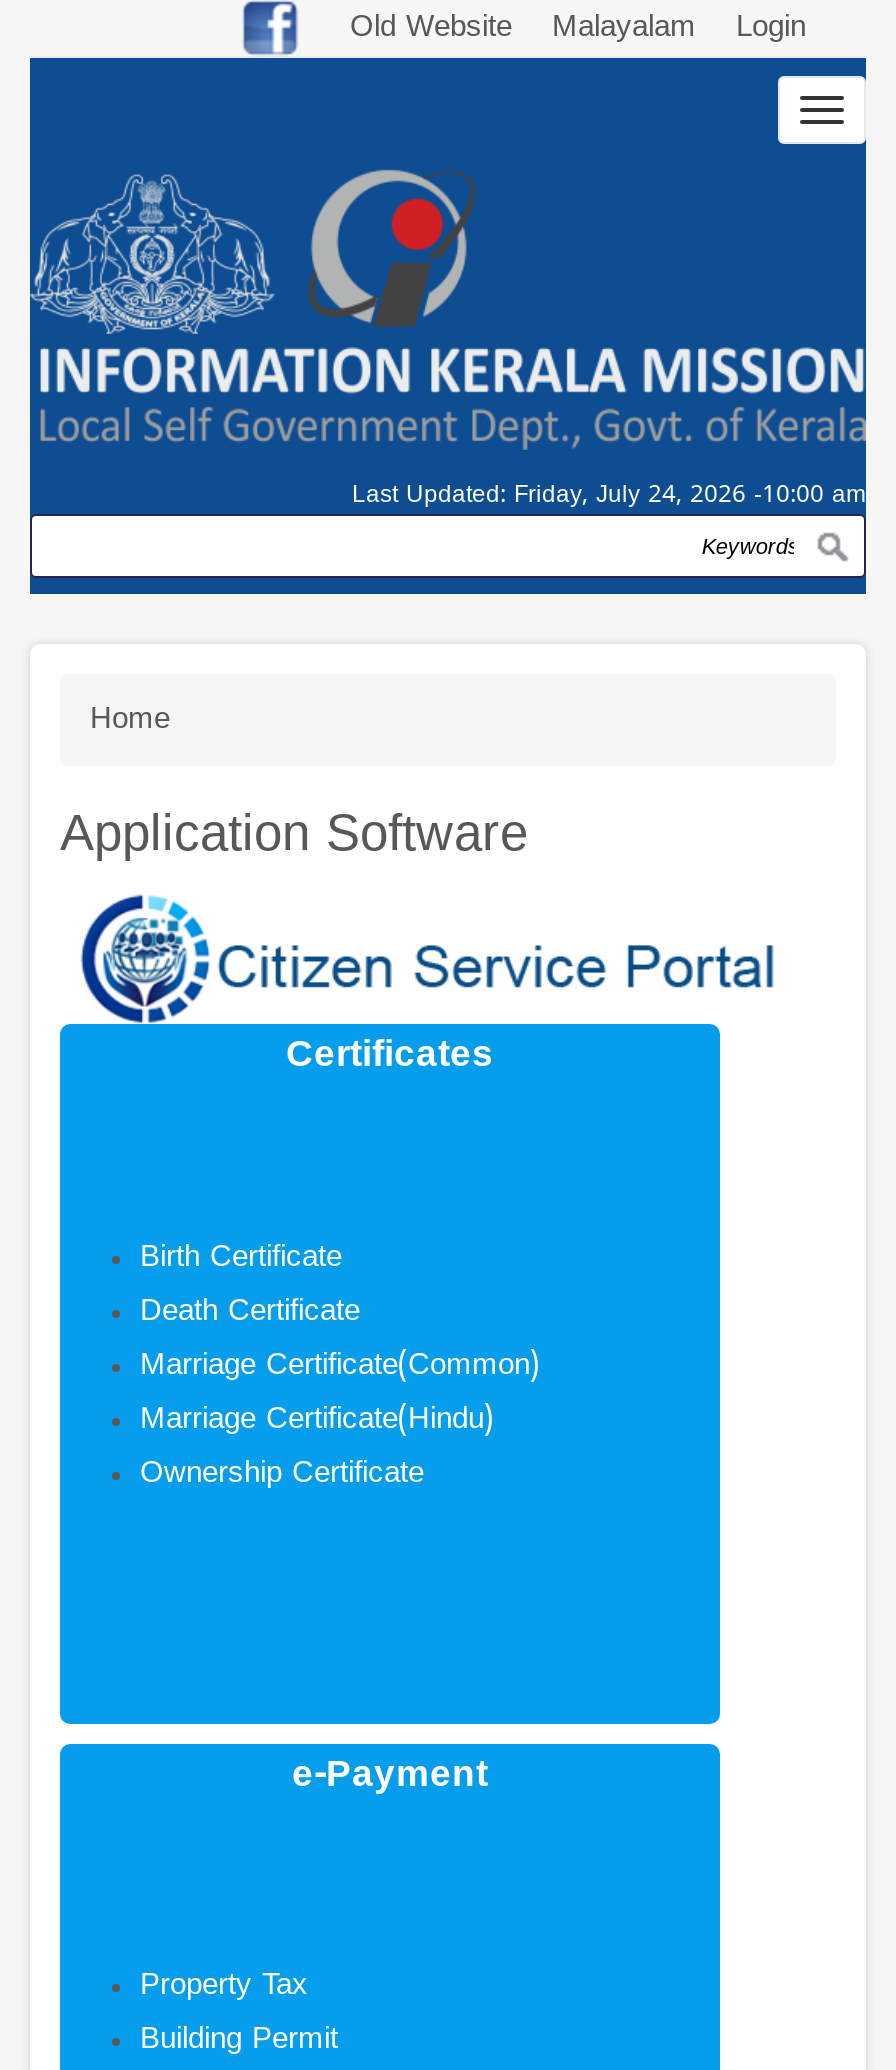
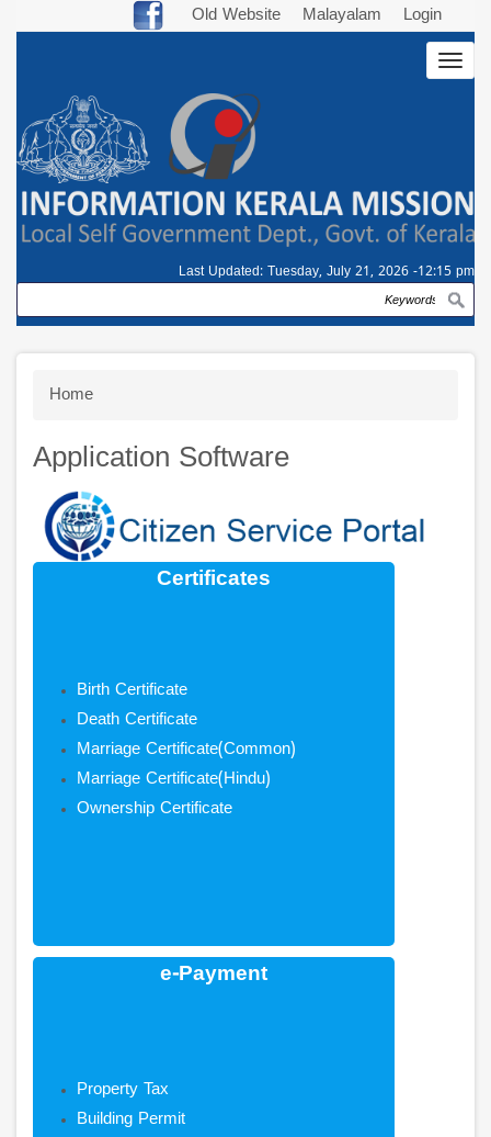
[352,481,866,511] Last Updated: Friday, July 24, 2026 -10:00 am -> [179,264,475,280] Last Updated: Tuesday, July 21, 2026 -12:15 pm

